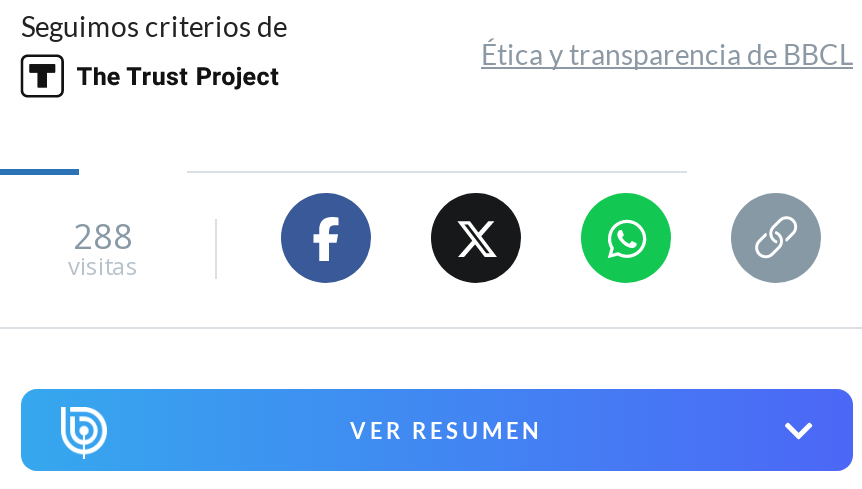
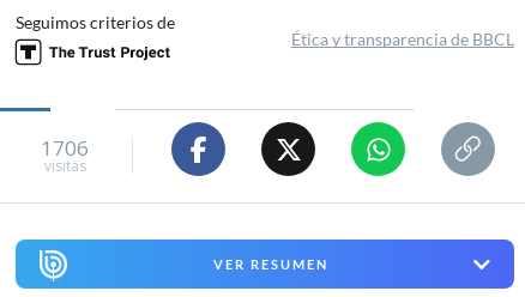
[73,213,133,259] 288 -> [41,134,89,162] 1706

